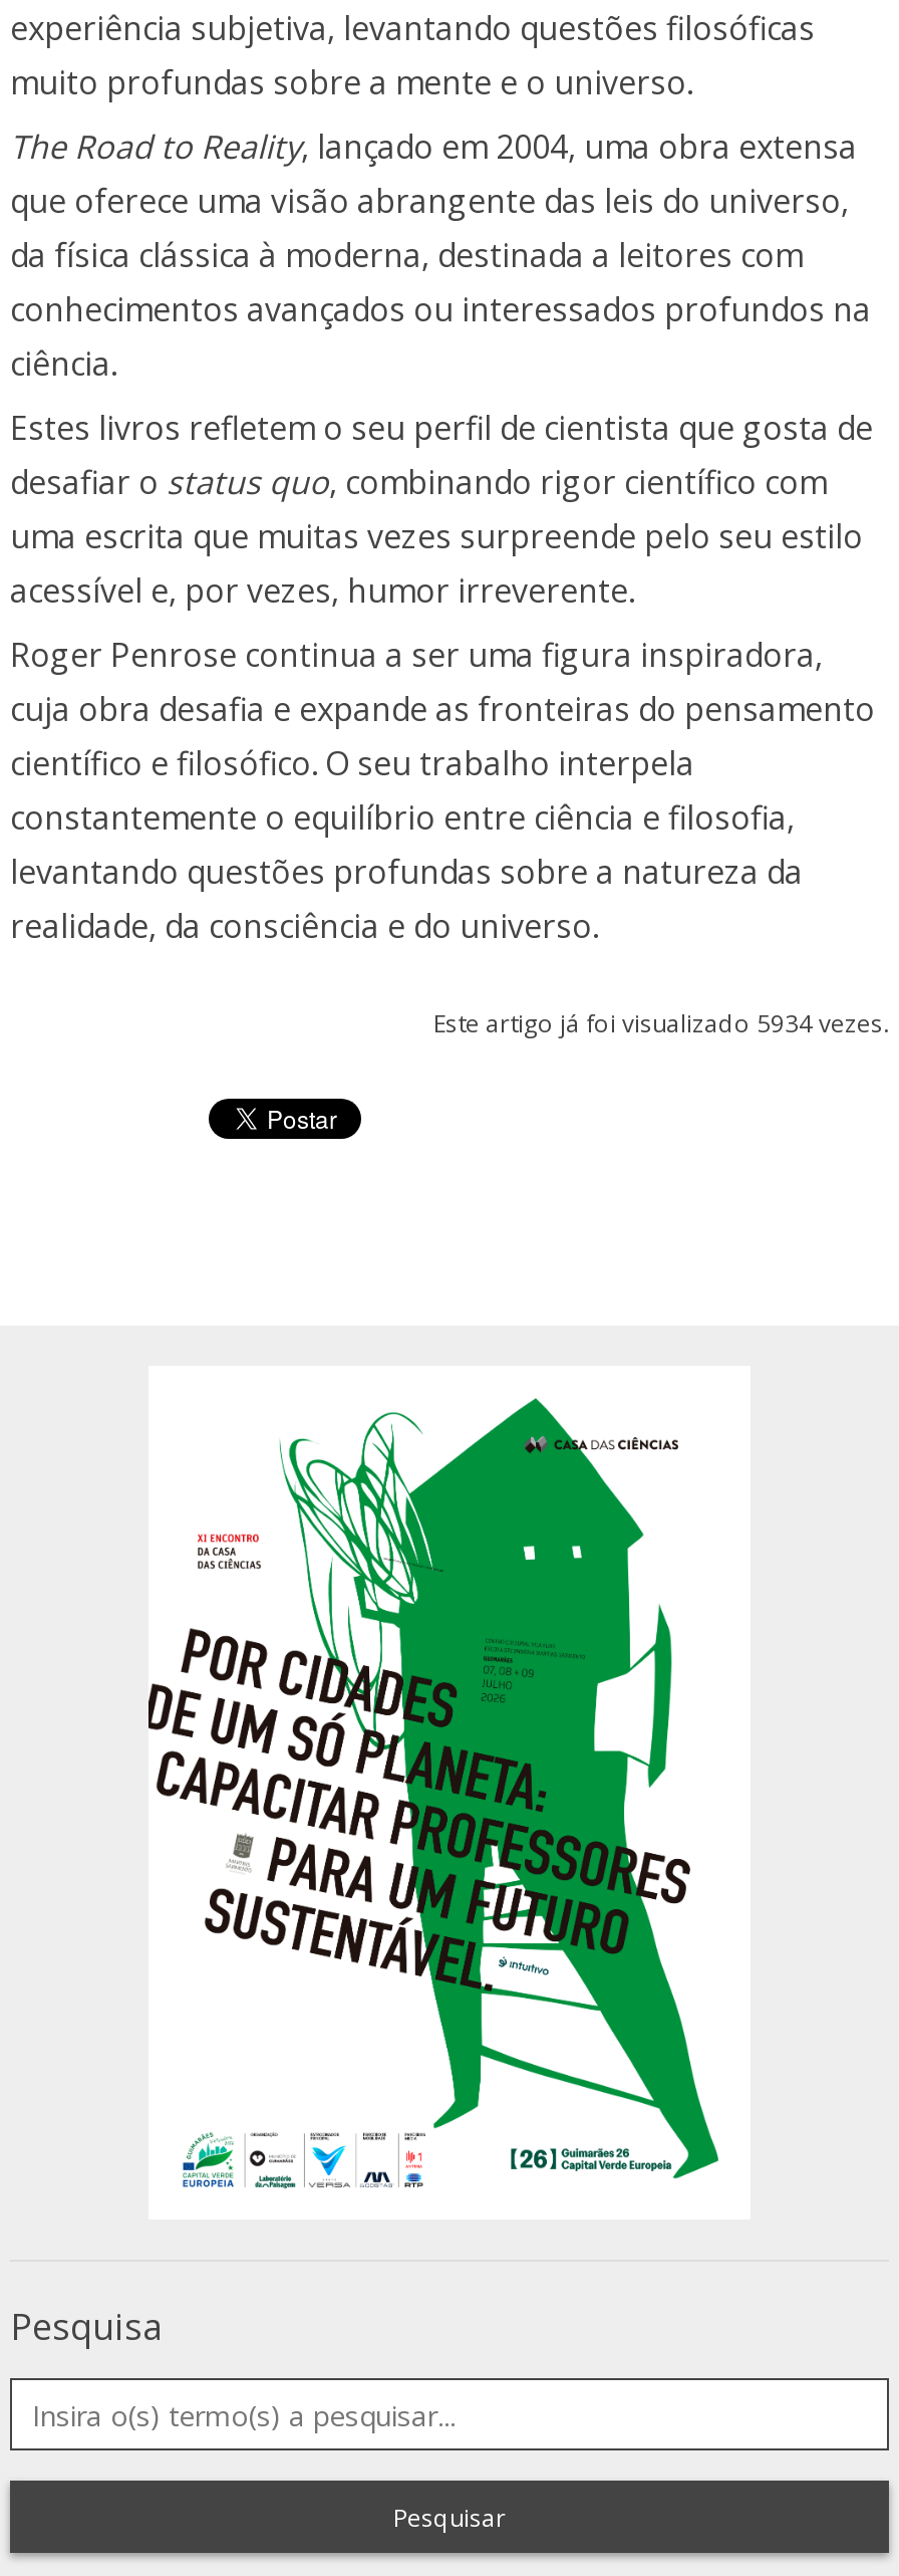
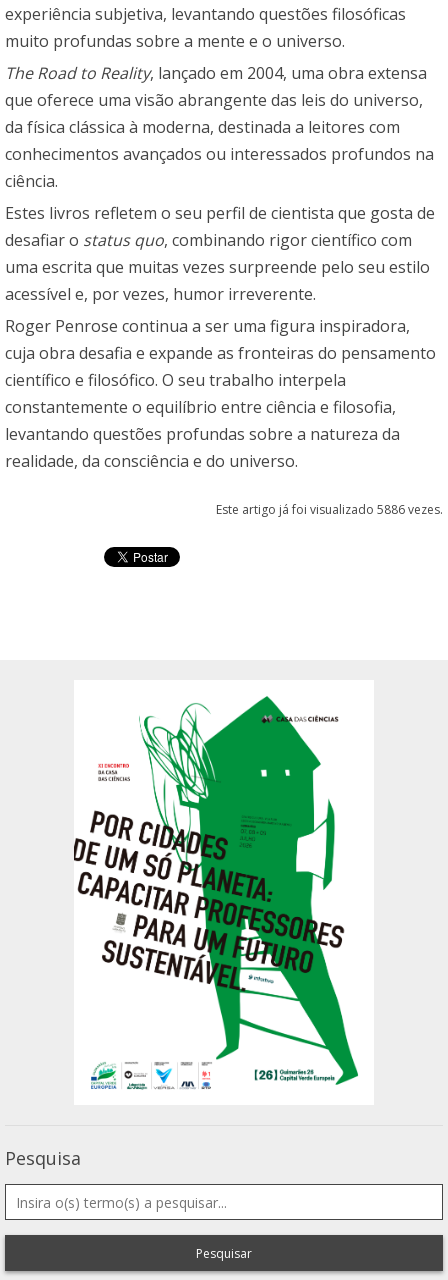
[433,1006,889,1041] Este artigo já foi visualizado 5934 vezes. -> [216,501,443,518] Este artigo já foi visualizado 5886 vezes.

